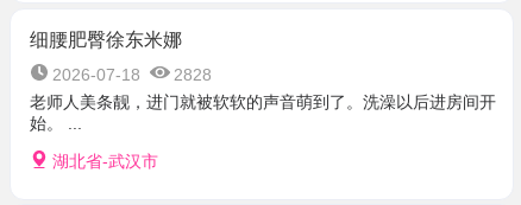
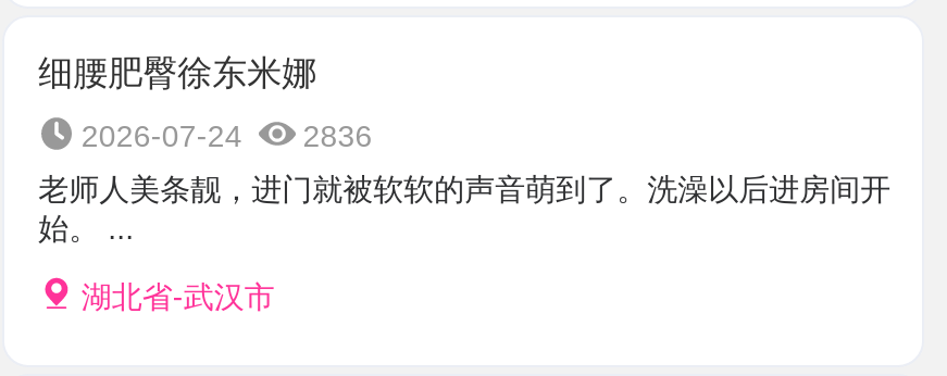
[53,64,141,83] 2026-07-18 -> [81,118,242,153] 2026-07-24
[174,64,212,83] 2828 -> [303,118,372,153] 2836

